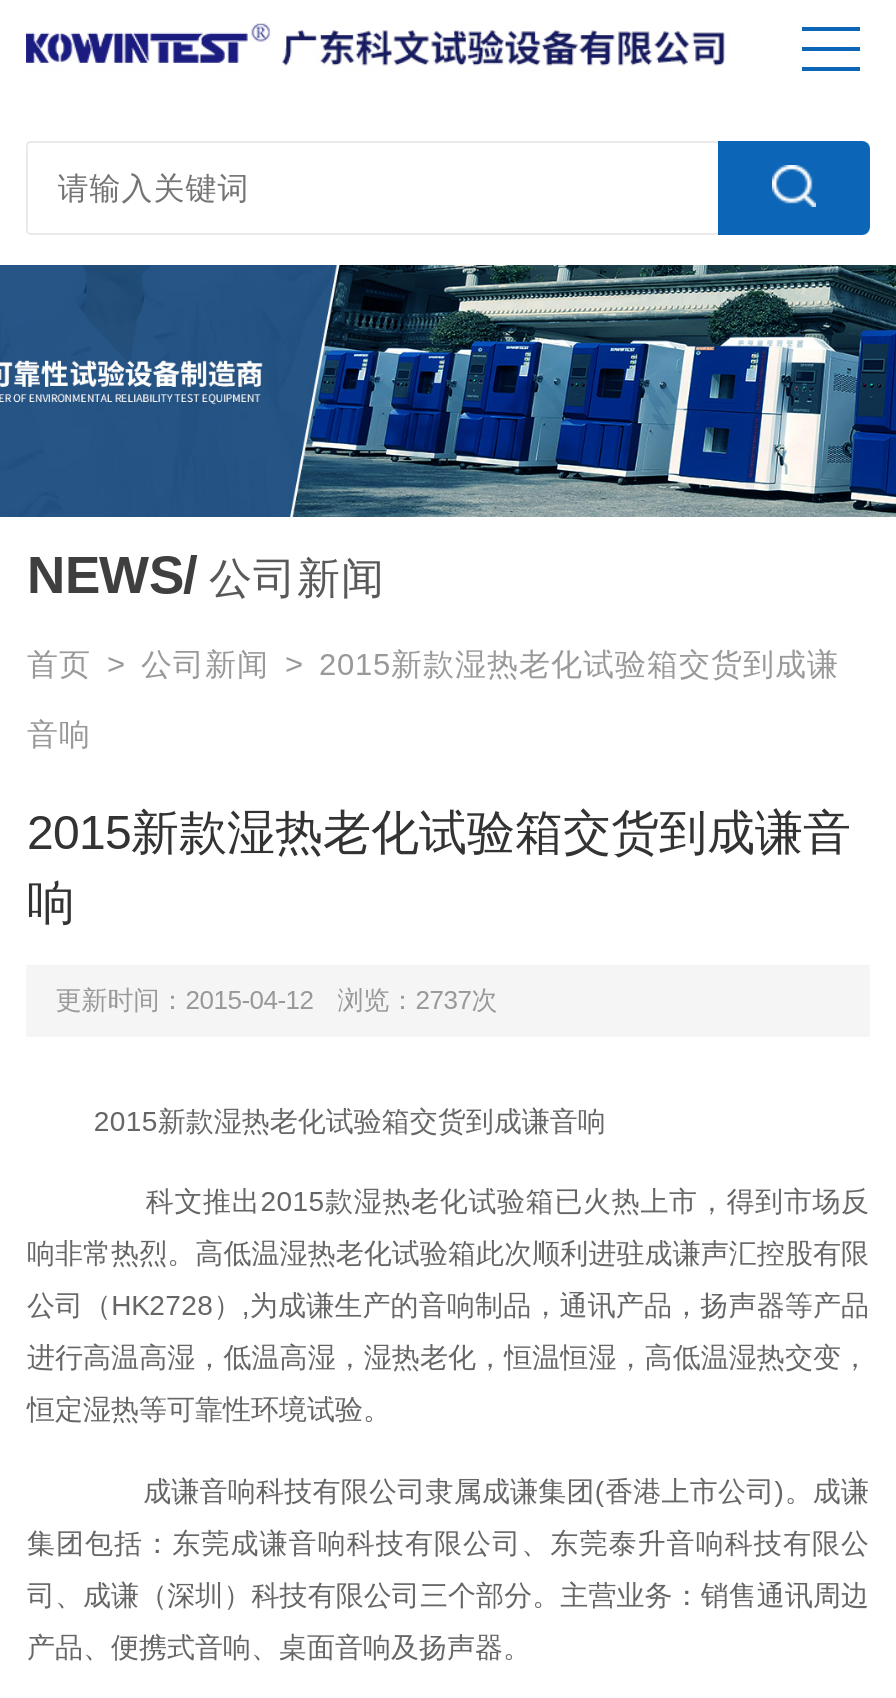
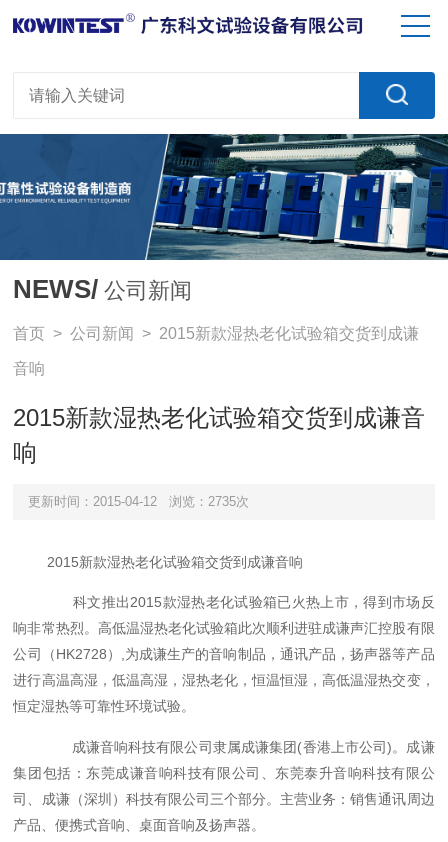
[56,986,497,1016] 更新时间：2015-04-12 浏览：2737次 -> [28,494,249,509] 更新时间：2015-04-12 浏览：2735次

